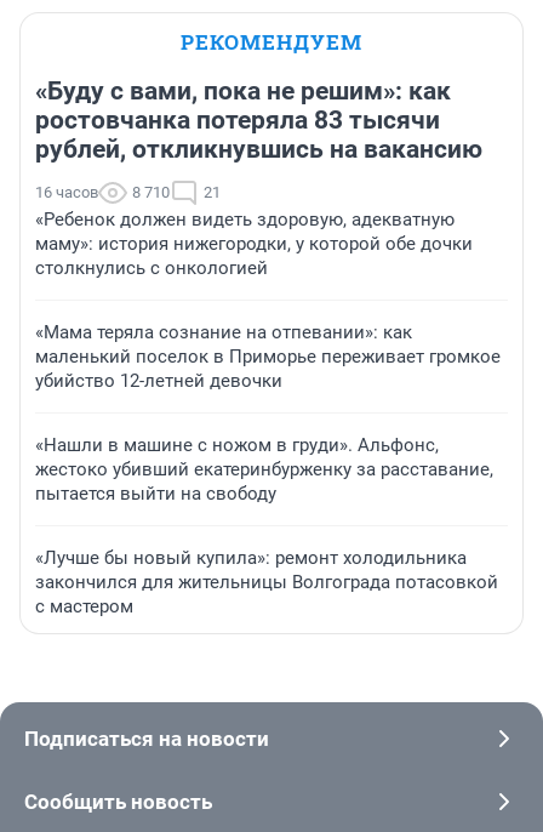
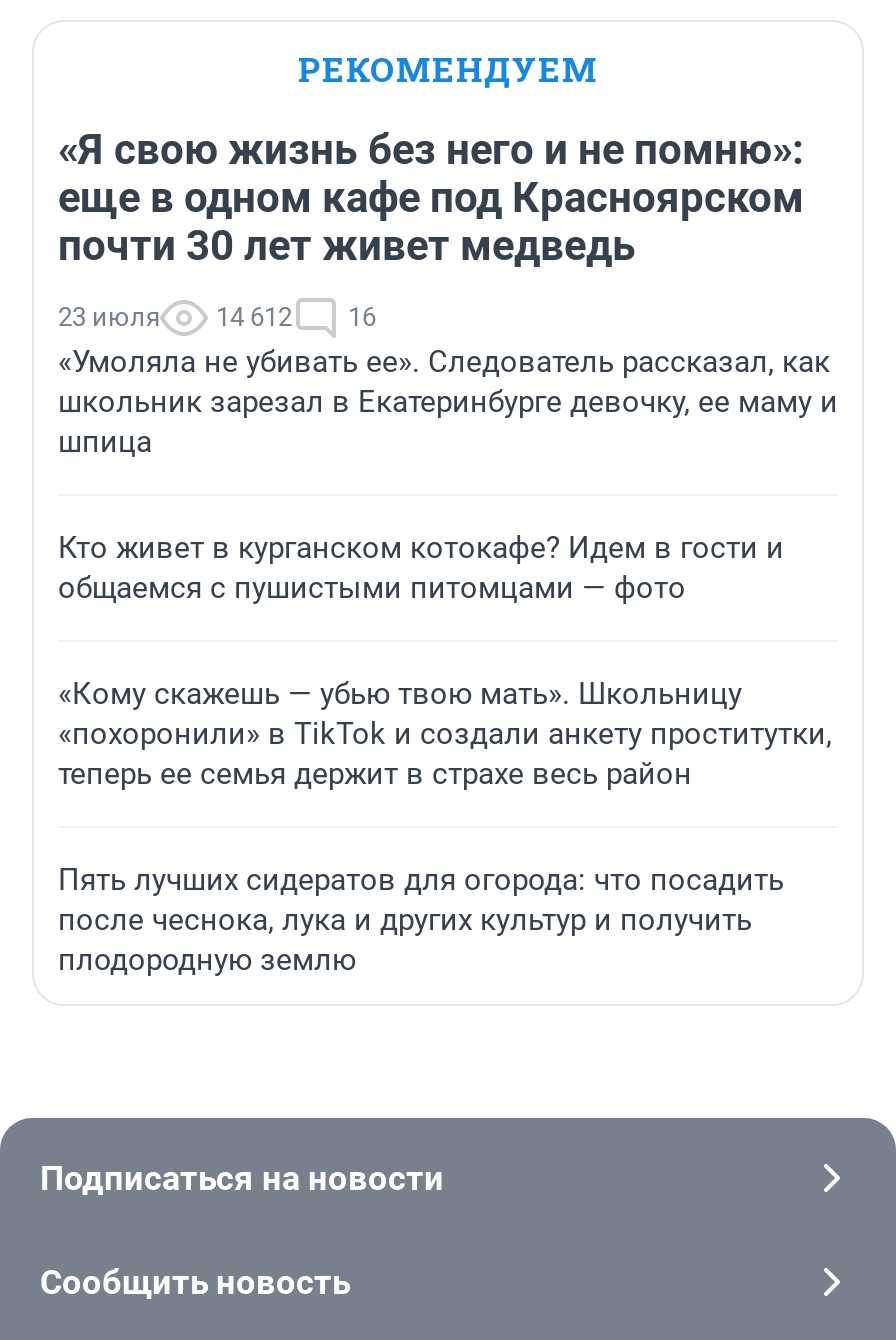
[35,77,482,164] «Буду с вами, пока не решим»: как | ростовчанка потеряла 83 тысячи | рублей, откликнувшись на вакансию -> [58,126,804,270] «Я свою жизнь без него и не помню»: | еще в одном кафе под Красноярском | почти 30 лет живет медведь
[35,183,473,279] 16 часов | 8 710 | 21 | «Ребенок должен видеть здоровую, адекватную | маму»: история нижегородки, у которой обе дочки | столкнулись с онкологией -> [58,302,838,460] 23 июля | 14 612 | 16 | «Умоляла не убивать ее». Следователь рассказал, как | школьник зарезал в Екатеринбурге девочку, ее маму и | шпица
[35,322,501,392] «Мама теряла сознание на отпевании»: как | маленький поселок в Приморье переживает громкое | убийство 12-летней девочки -> [58,530,784,606] Кто живет в курганском котокафе? Идем в гости и | общаемся с пушистыми питомцами — фото
[35,434,493,505] «Нашли в машине с ножом в груди». Альфонс, | жестоко убивший екатеринбурженку за расставание, | пытается выйти на свободу -> [58,676,832,792] «Кому скажешь — убью твою мать». Школьницу | «похоронили» в TikTok и создали анкету проститутки, | теперь ее семья держит в страхе весь район
[35,547,498,617] «Лучше бы новый купила»: ремонт холодильника | закончился для жительницы Волгограда потасовкой | с мастером -> [58,862,784,978] Пять лучших сидератов для огорода: что посадить | после чеснока, лука и других культур и получить | плодородную землю

